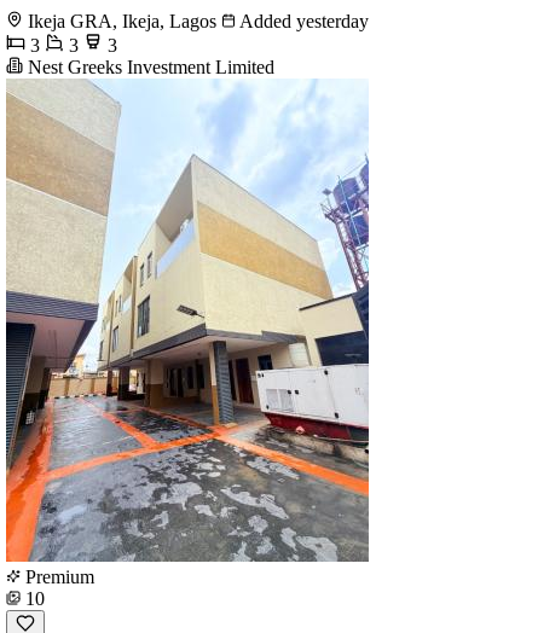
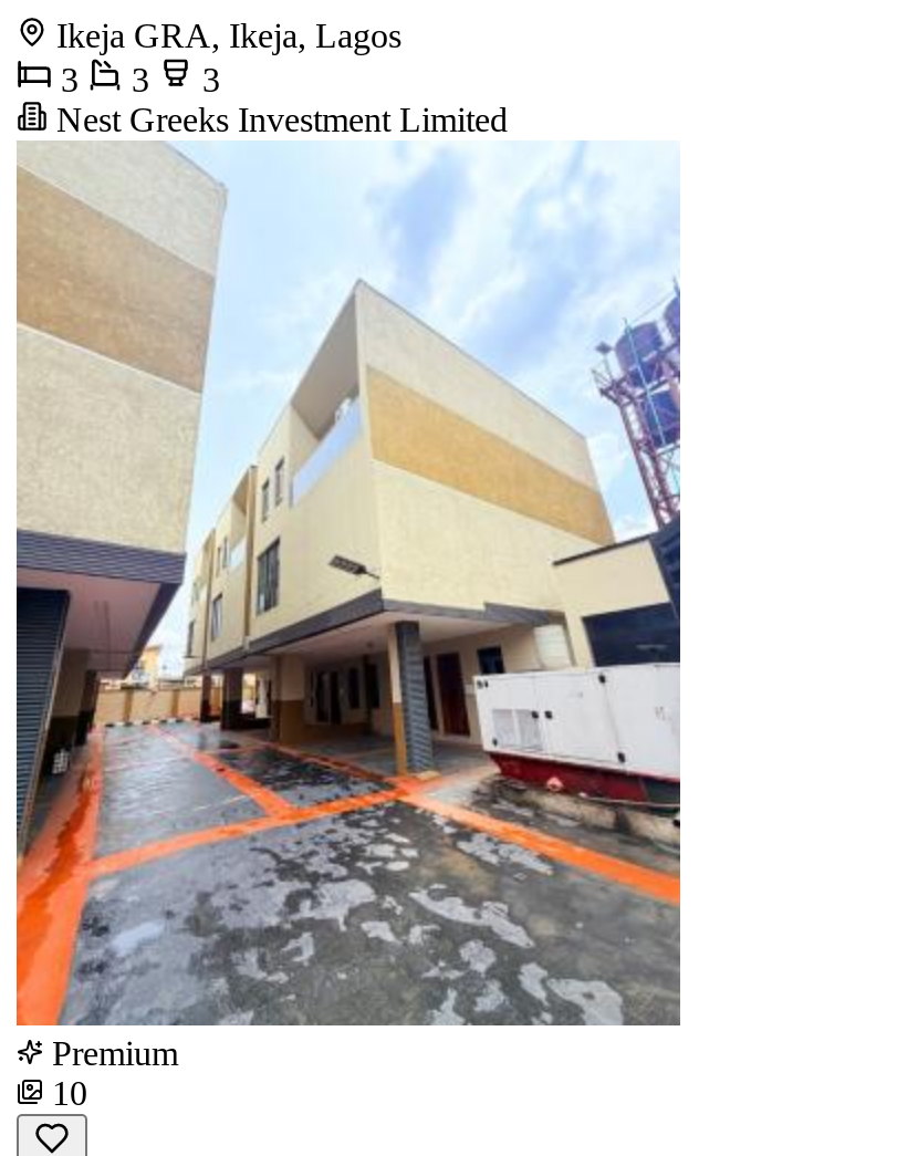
[236,11,369,32] Added yesterday -> none

